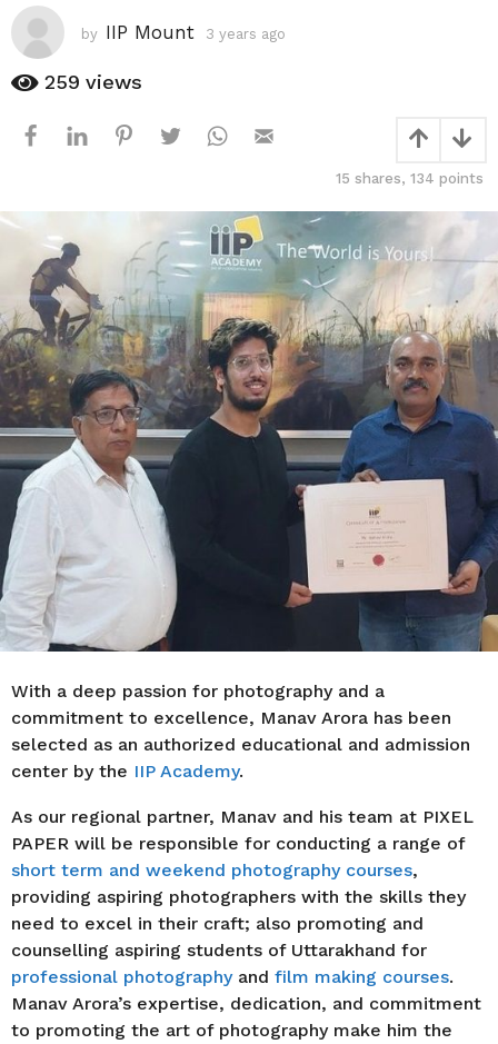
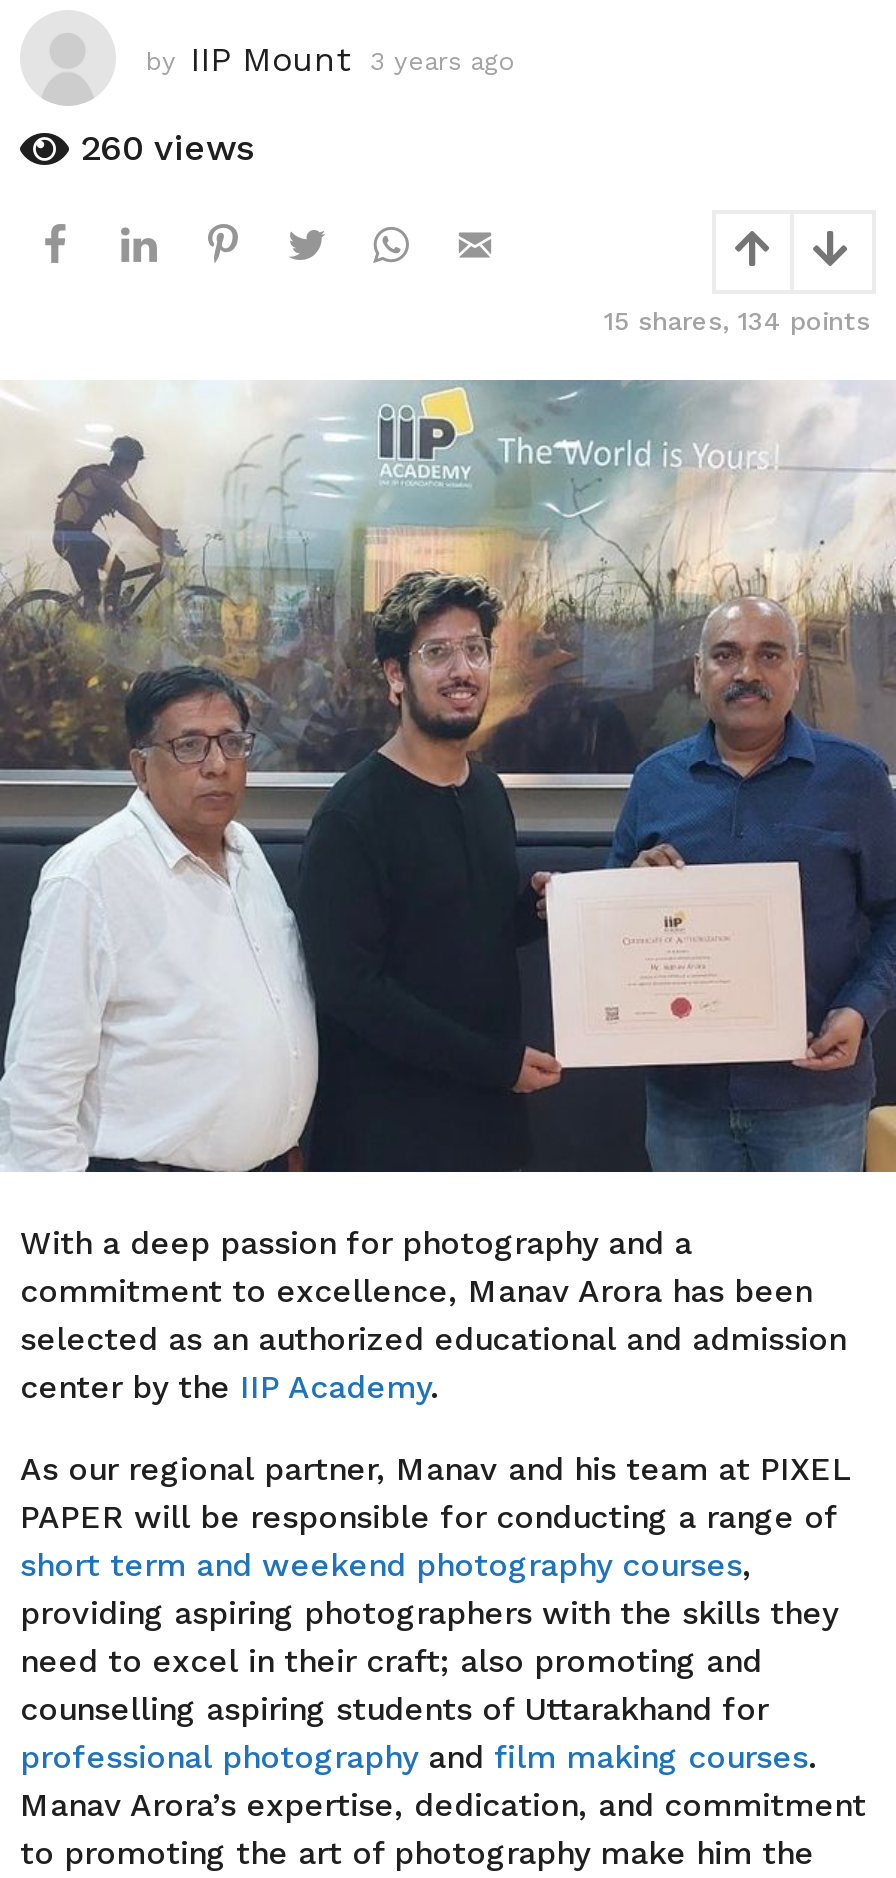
[44,70,142,94] 259 views -> [80,126,256,168] 260 views

